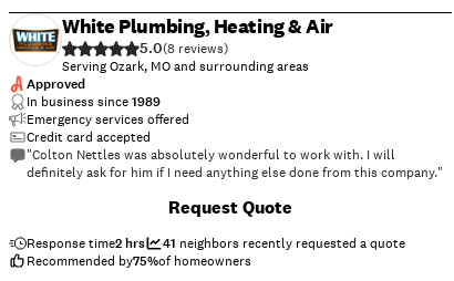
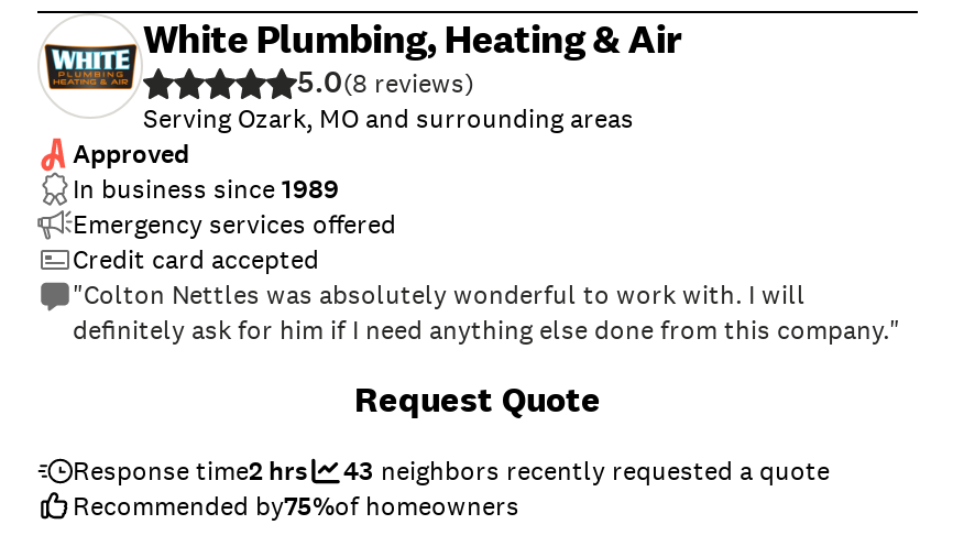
[163,235,405,252] 41 neighbors recently requested a quote -> [343,454,830,489] 43 neighbors recently requested a quote

